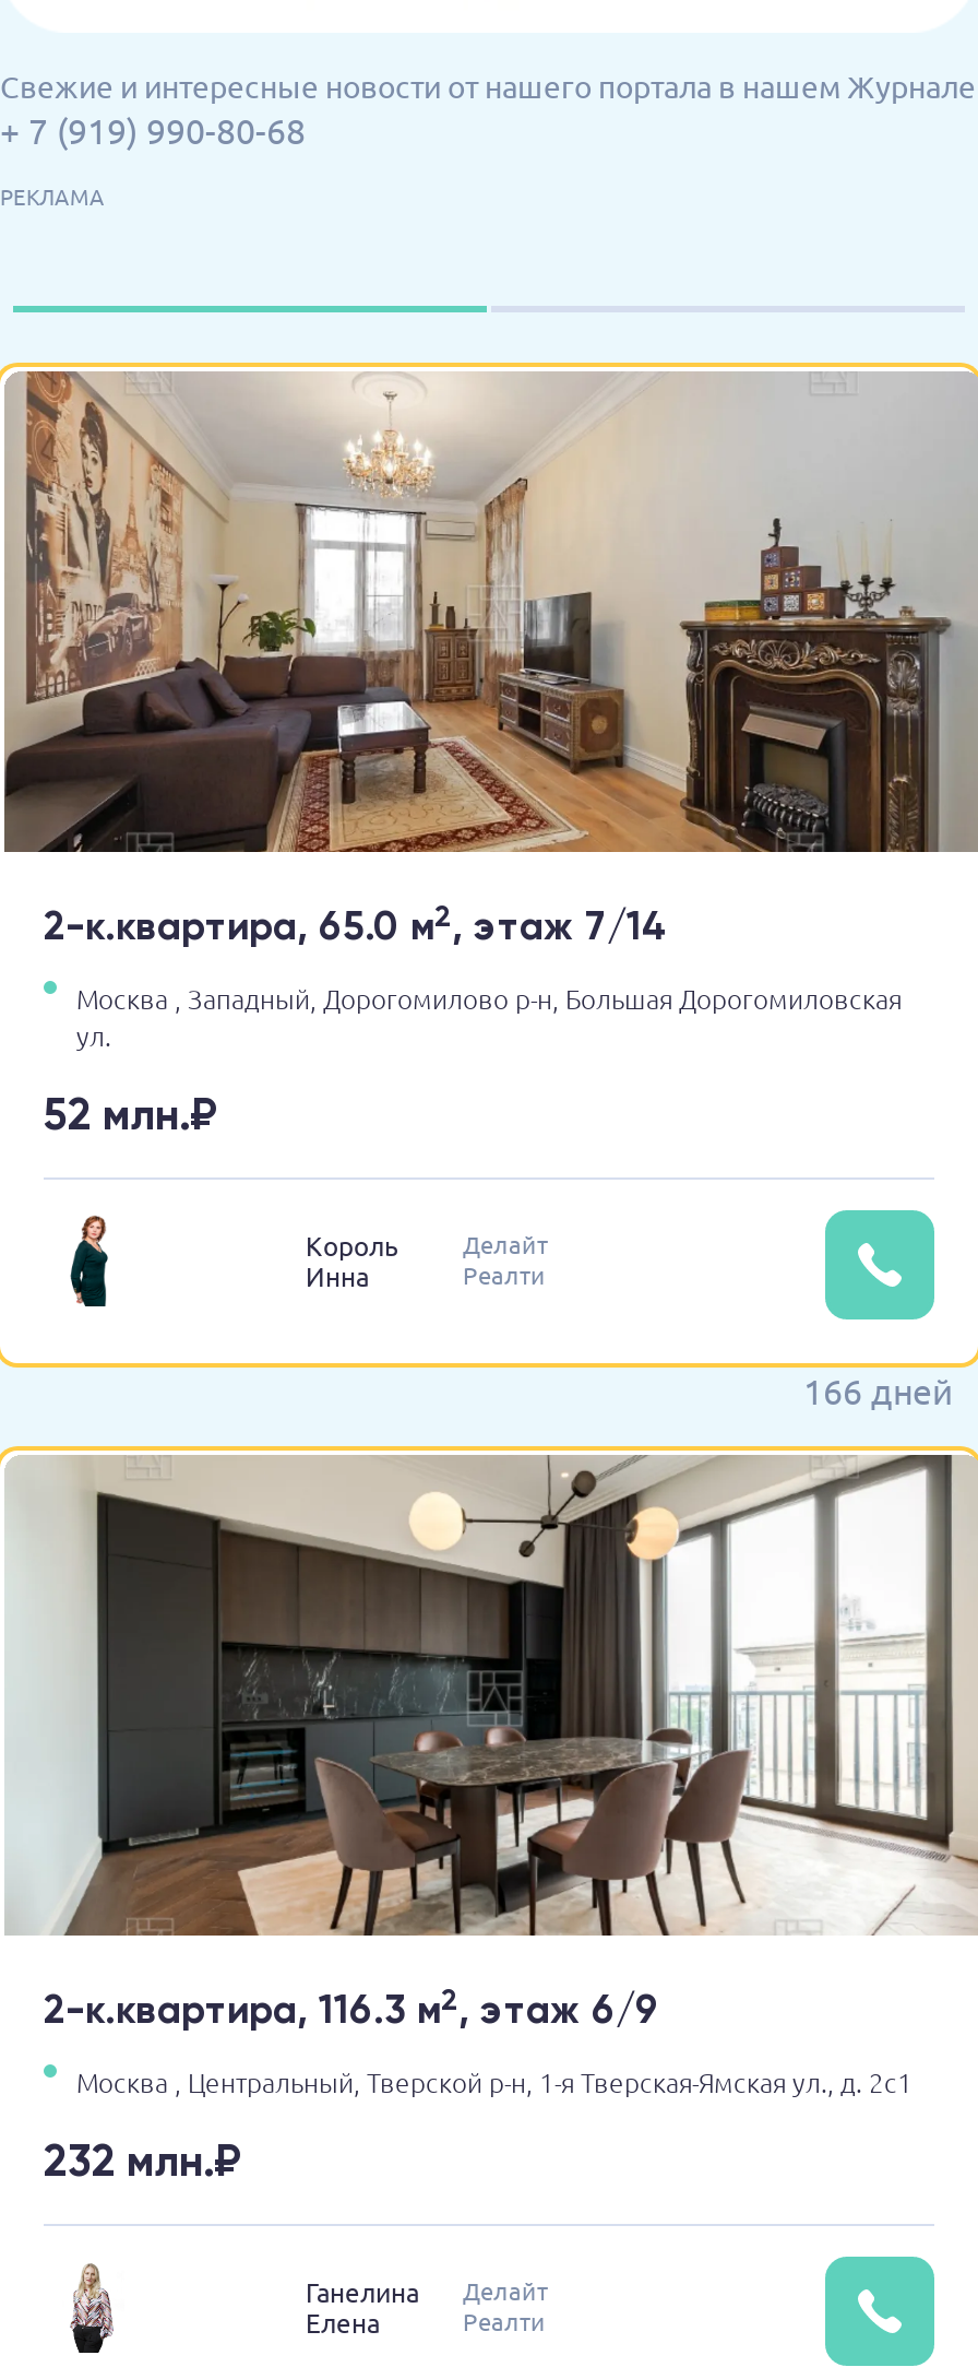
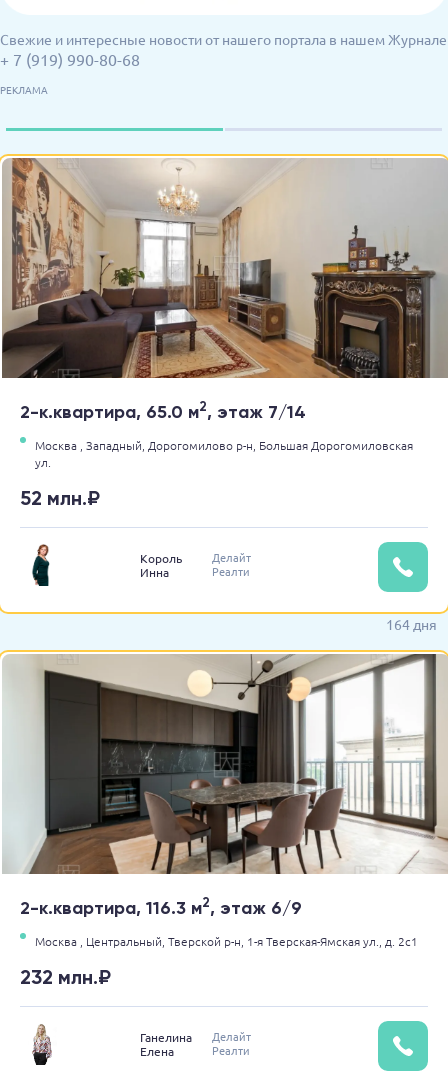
[803,1368,954,1412] 166 дней -> [386,615,437,633] 164 дня

